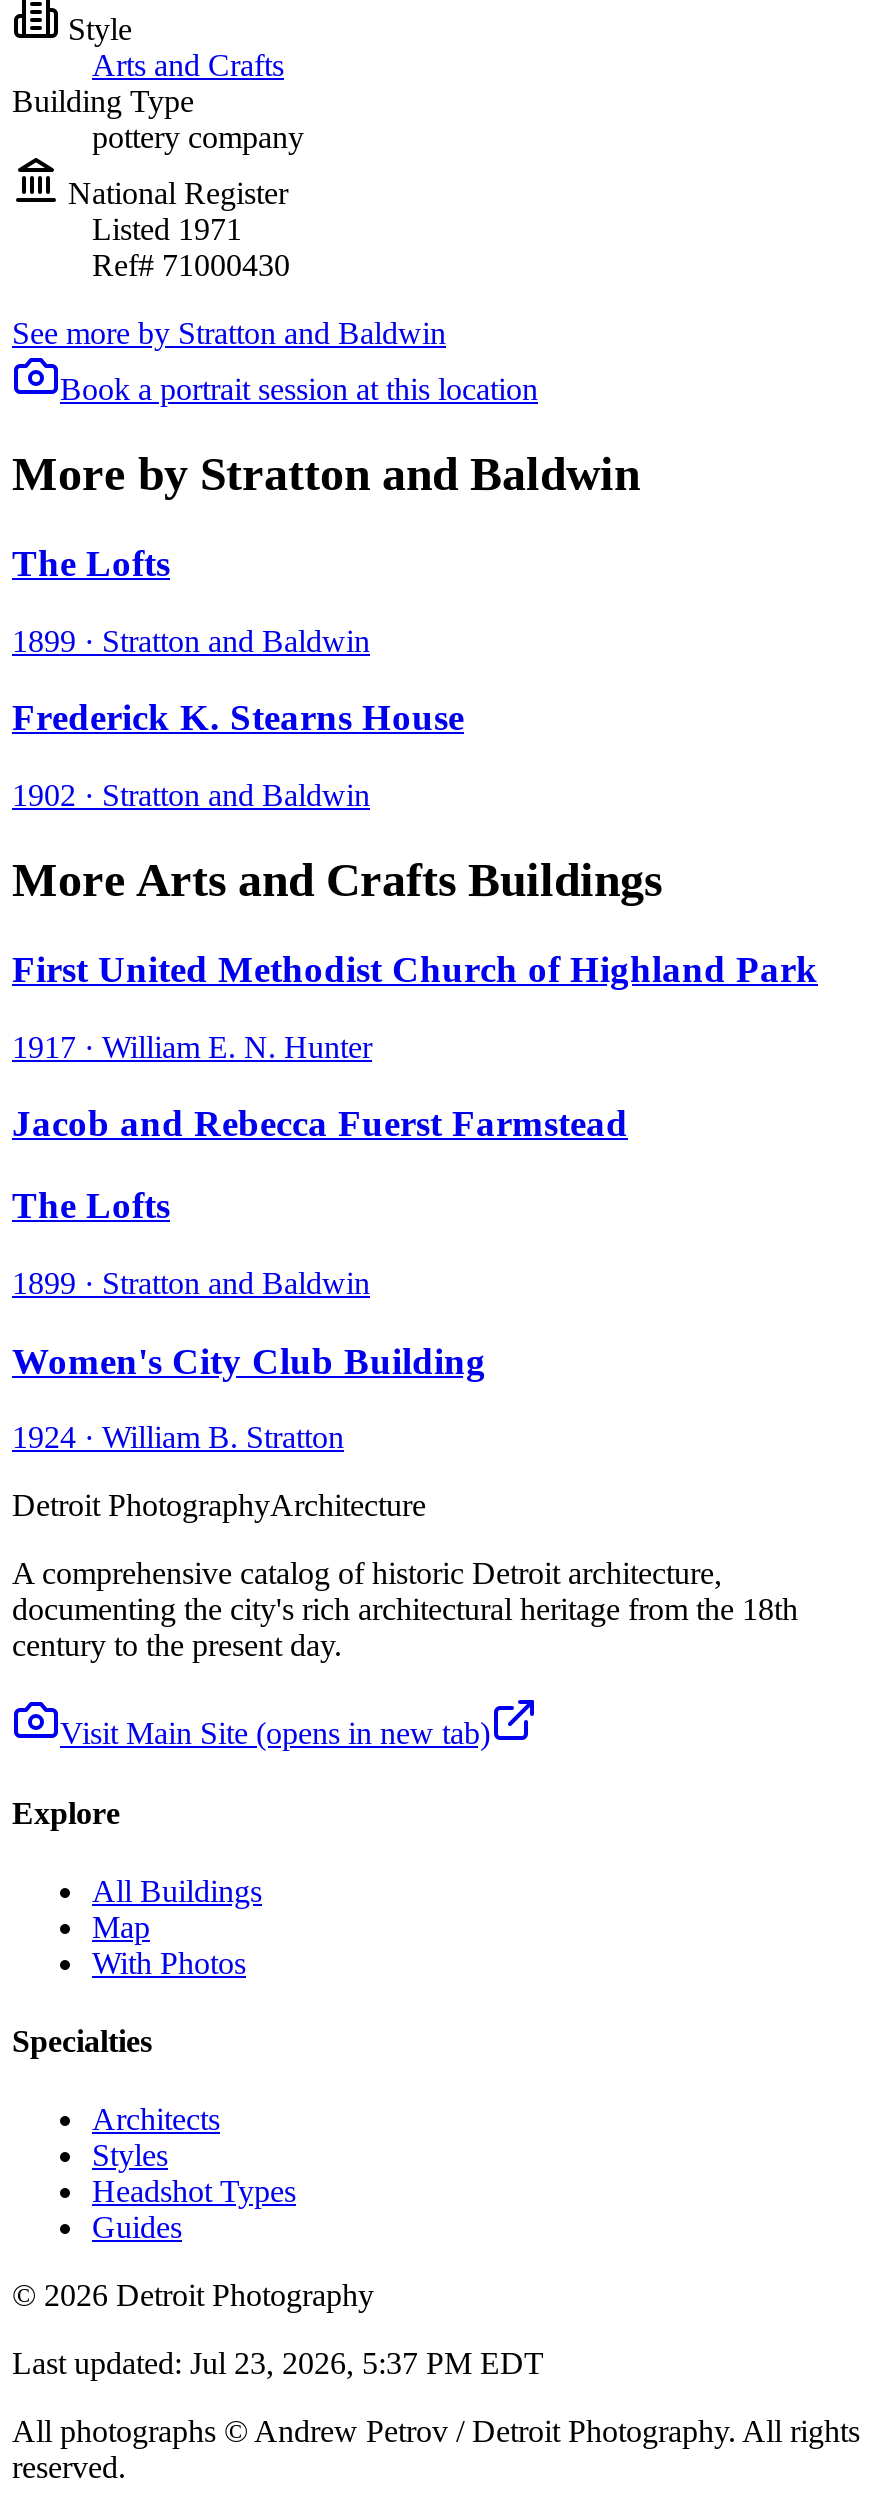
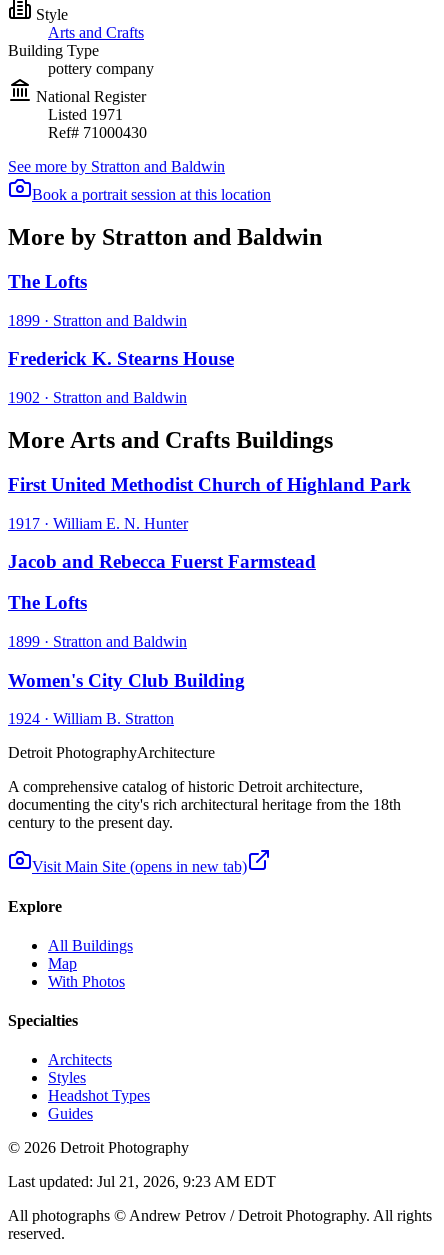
[12,2347,544,2381] Last updated: Jul 23, 2026, 5:37 PM EDT -> [8,1173,276,1190] Last updated: Jul 21, 2026, 9:23 AM EDT

